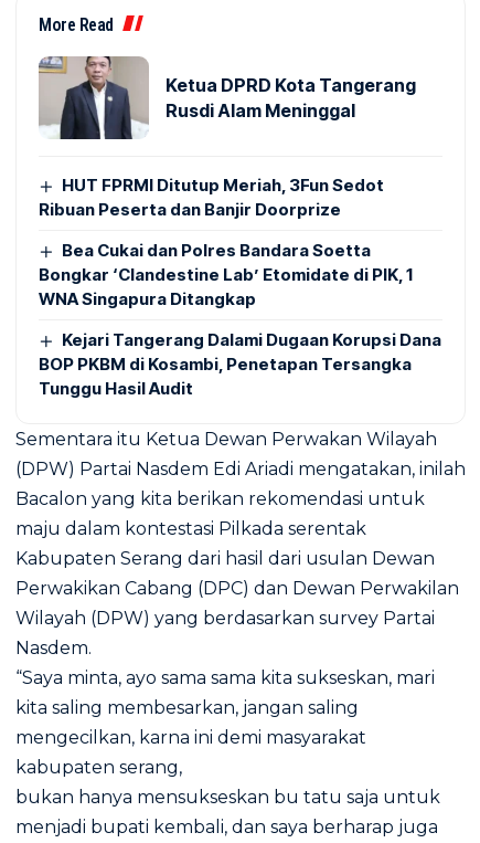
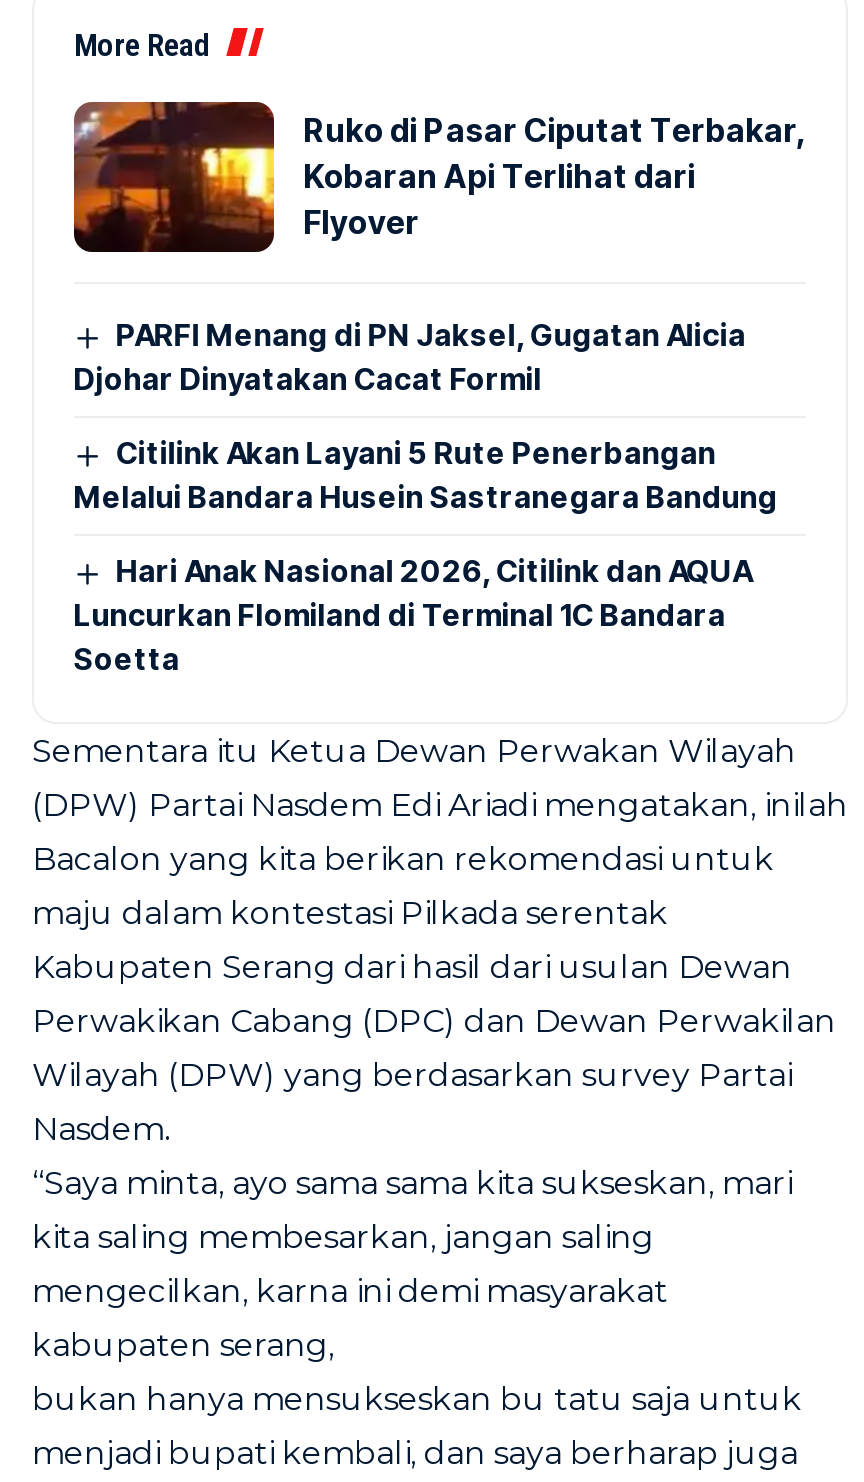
[39,55,416,140] [image] | Ketua DPRD Kota Tangerang | Rusdi Alam Meninggal -> [72,102,806,254] [image] | Ruko di Pasar Ciputat Terbakar, | Kobaran Api Terlihat dari | Flyover
[39,175,384,220] HUT FPRMI Ditutup Meriah, 3Fun Sedot | Ribuan Peserta dan Banjir Doorprize -> [74,317,746,399] PARFI Menang di PN Jaksel, Gugatan Alicia | Djohar Dinyatakan Cacat Formil
[39,240,413,310] Bea Cukai dan Polres Bandara Soetta | Bongkar ‘Clandestine Lab’ Etomidate di PIK, 1 | WNA Singapura Ditangkap -> [74,435,778,517] Citilink Akan Layani 5 Rute Penerbangan | Melalui Bandara Husein Sastranegara Bandung
[39,330,441,399] Kejari Tangerang Dalami Dugaan Korupsi Dana | BOP PKBM di Kosambi, Penetapan Tersangka | Tunggu Hasil Audit -> [74,553,752,679] Hari Anak Nasional 2026, Citilink dan AQUA | Luncurkan Flomiland di Terminal 1C Bandara | Soetta

